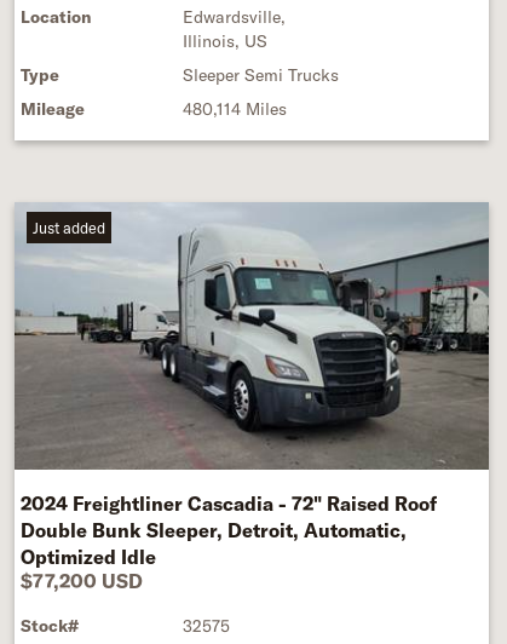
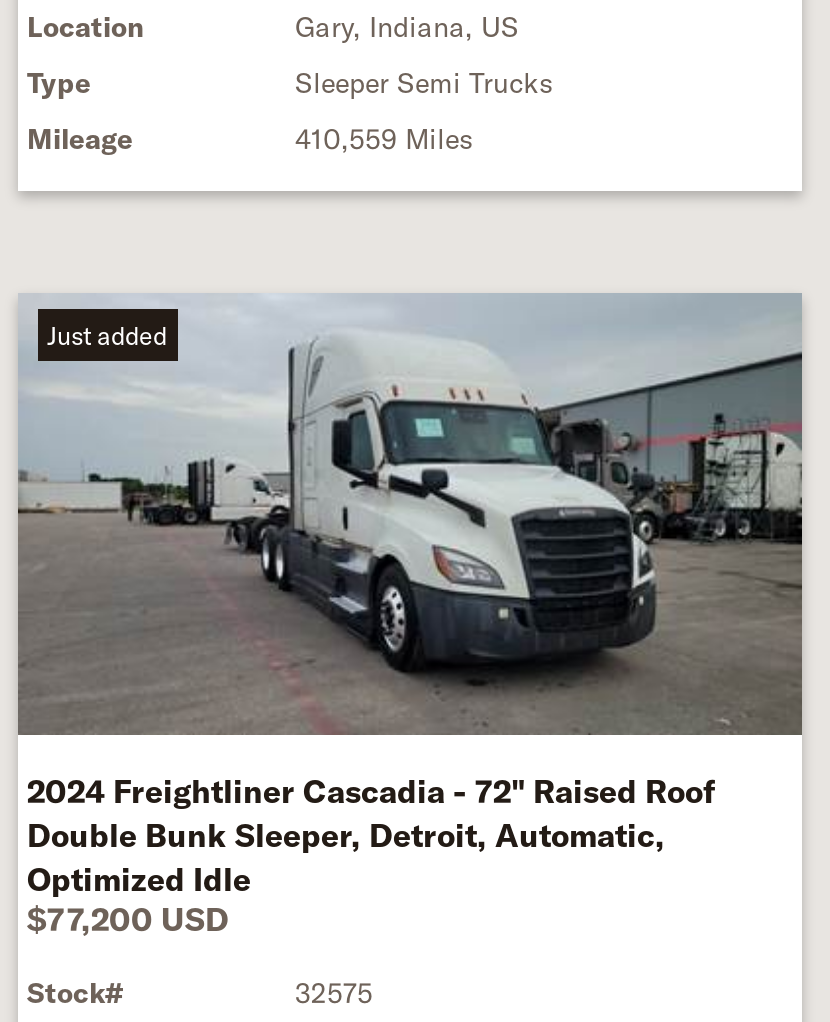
[182,6,285,52] Edwardsville, | Illinois, US -> [295,9,519,45] Gary, Indiana, US
[182,98,286,120] 480,114 Miles -> [295,121,473,157] 410,559 Miles

